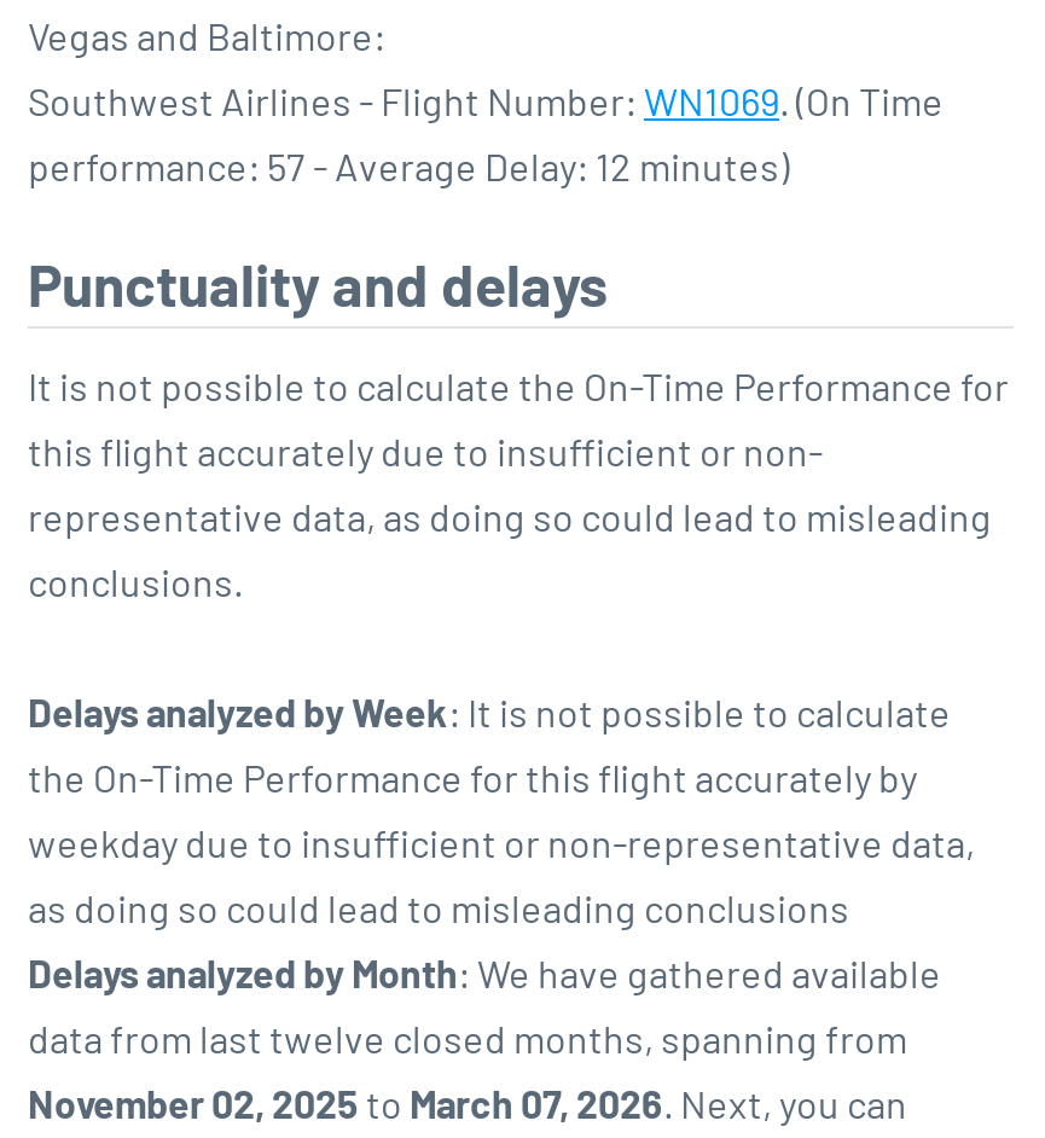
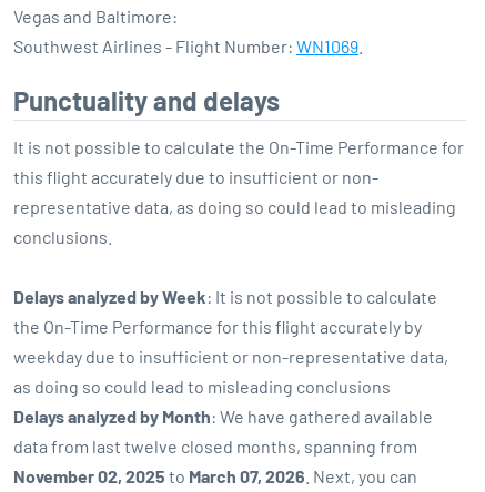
[28,77,944,188] Southwest Airlines - Flight Number: WN1069. (On Time | performance: 57 - Average Delay: 12 minutes) -> [13,35,363,57] Southwest Airlines - Flight Number: WN1069.

